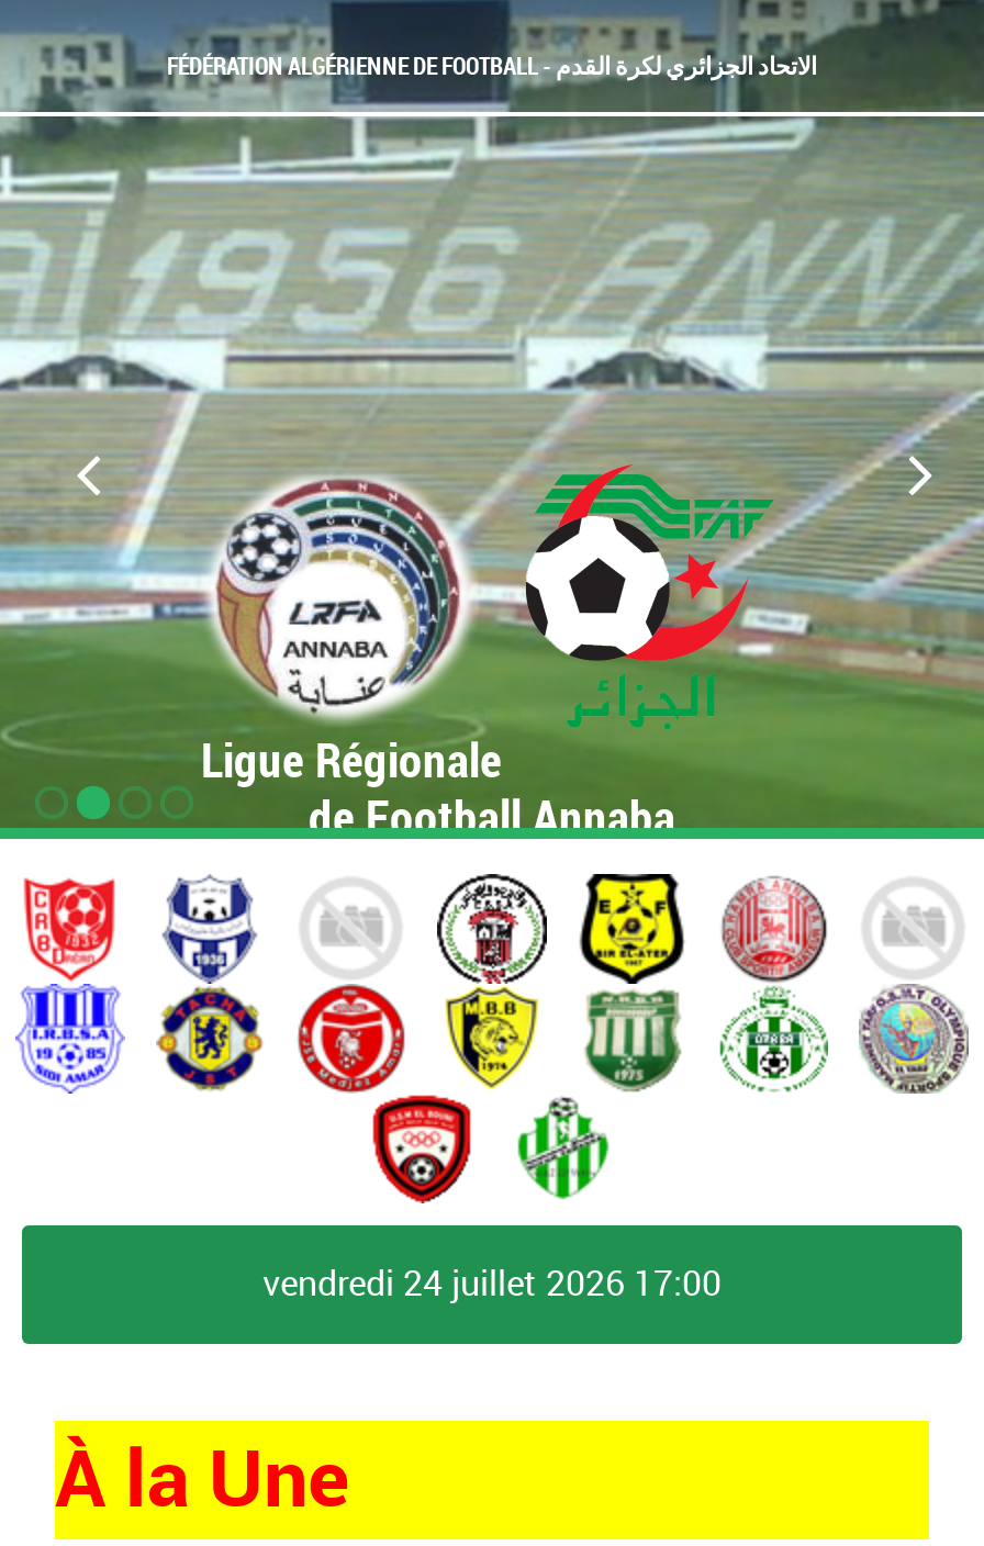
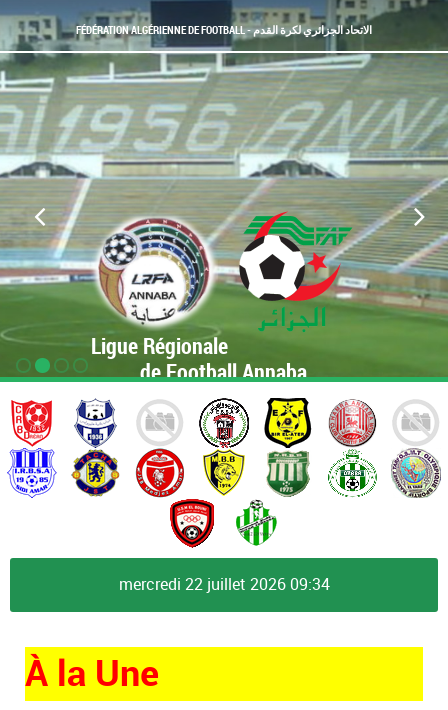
[262,1263,722,1304] vendredi 24 juillet 2026 17:00 -> [118,575,329,594] mercredi 22 juillet 2026 09:34

